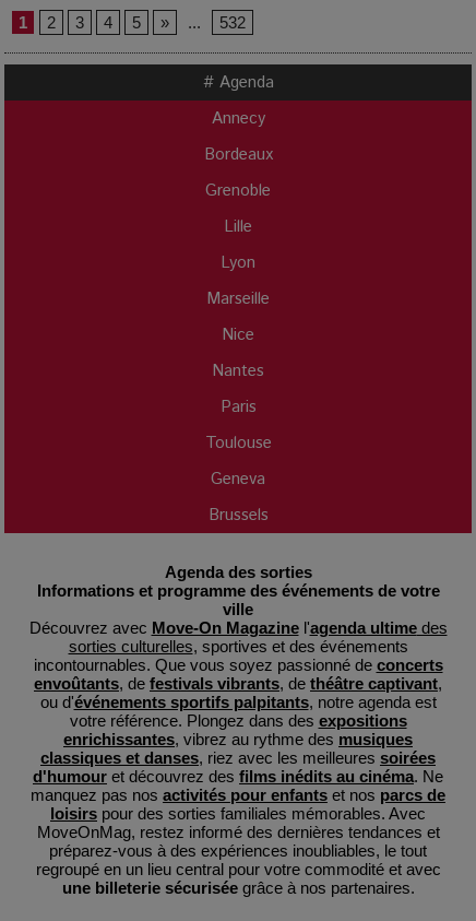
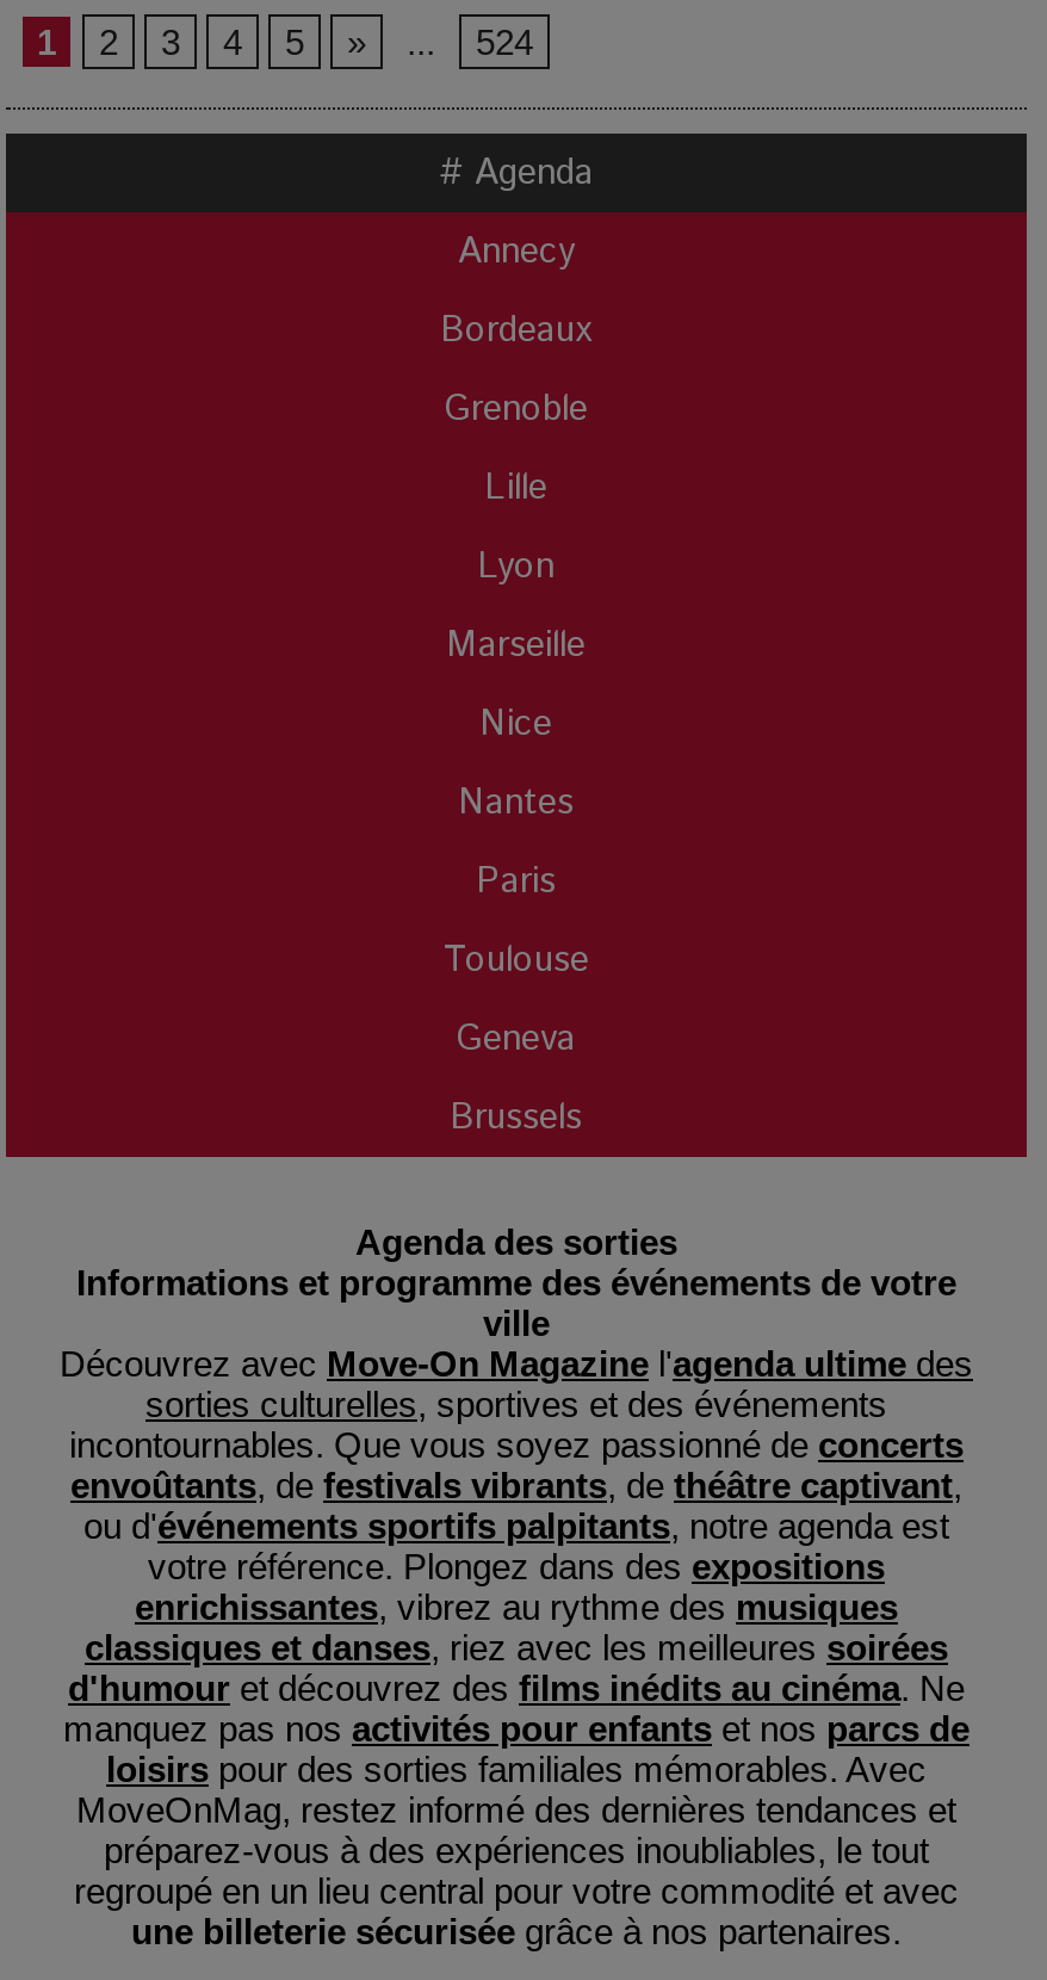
[219,13,246,32] 532 -> [476,21,533,62] 524

